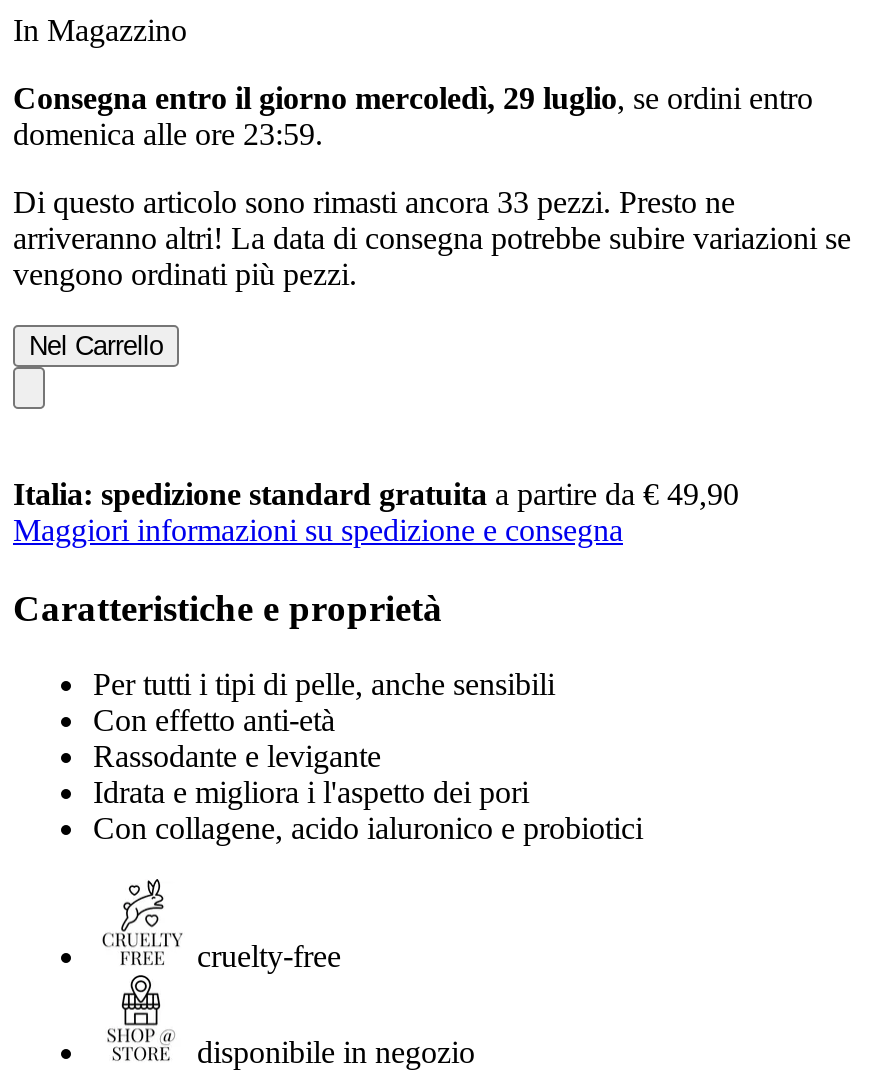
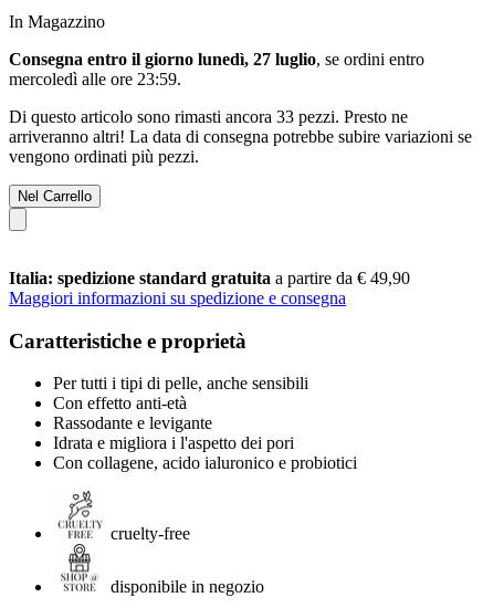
[13,81,813,115] Consegna entro il giorno mercoledì, 29 luglio, se ordini entro -> [9,50,424,68] Consegna entro il giorno lunedì, 27 luglio, se ordini entro
[13,117,323,151] domenica alle ore 23:59. -> [9,69,181,88] mercoledì alle ore 23:59.

